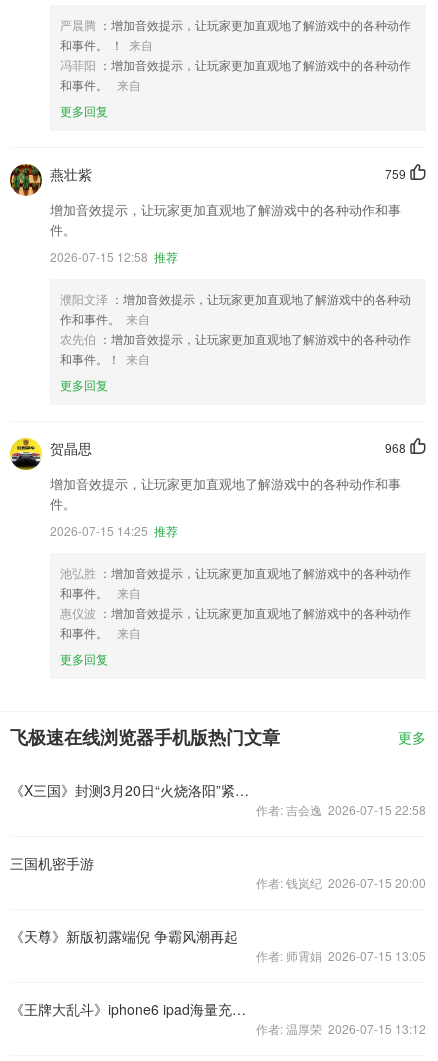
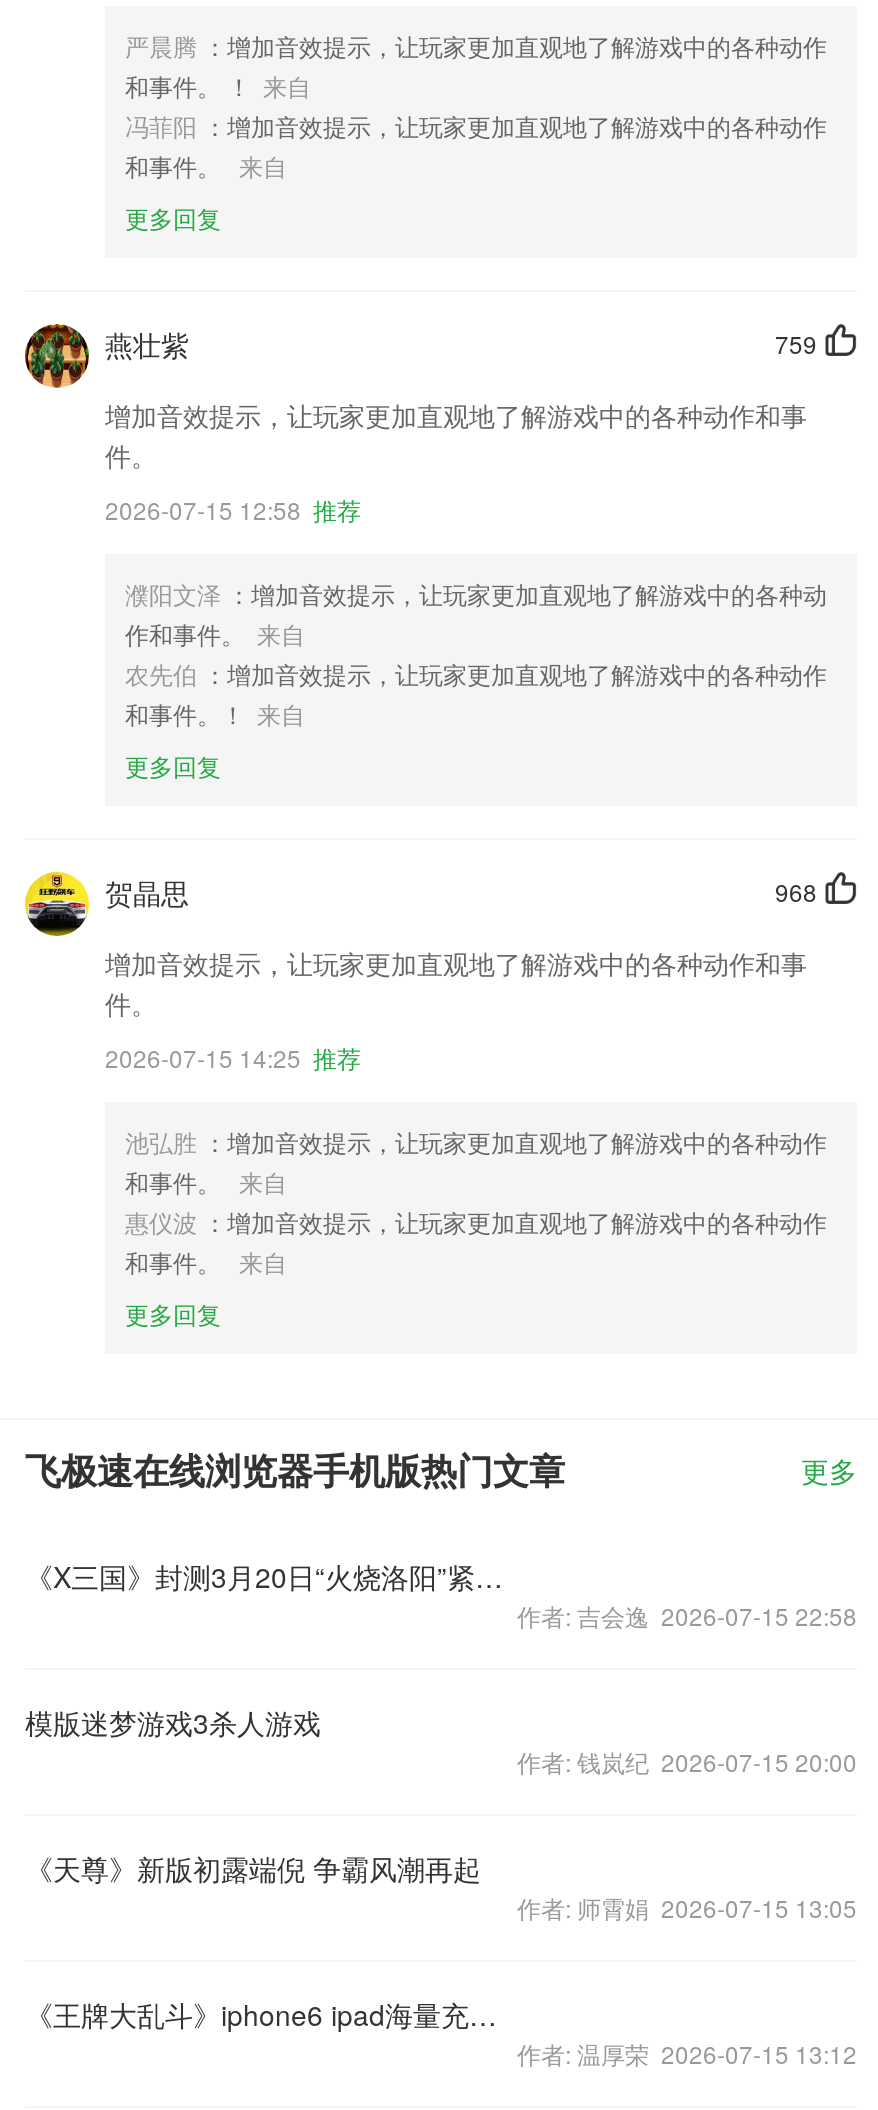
[10,853,94,873] 三国机密手游 -> [25,1702,321,1742] 模版迷梦游戏3杀人游戏

